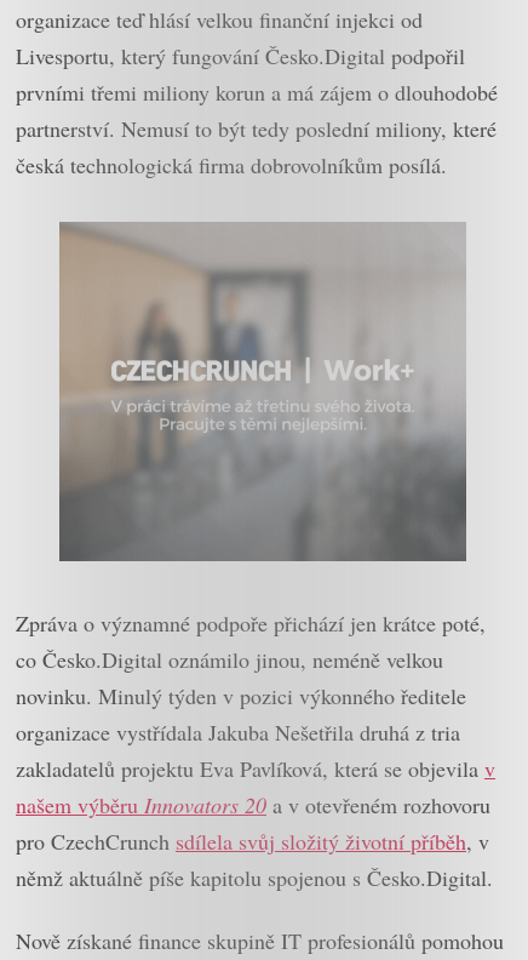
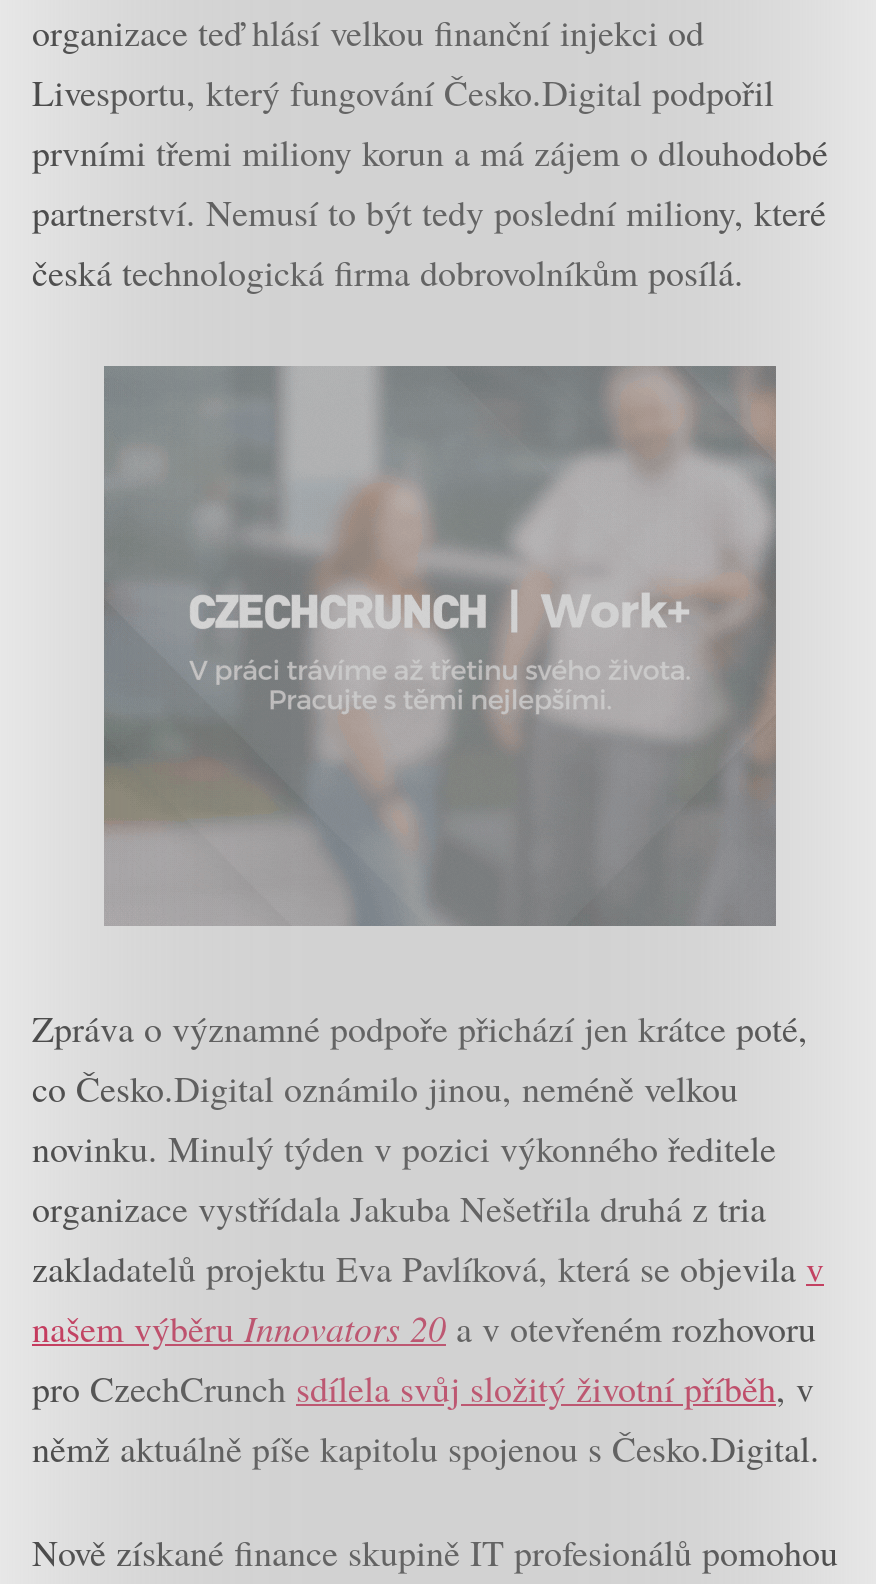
[58,222,466,561] [image] -> [102,364,778,926] [image]

